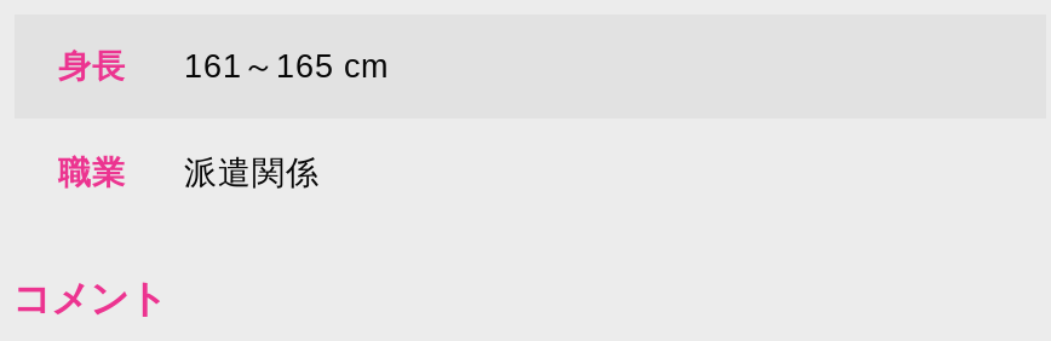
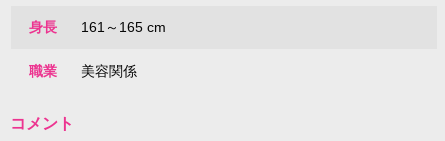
[174,155,320,191] 派遣関係 -> [77,64,137,79] 美容関係

